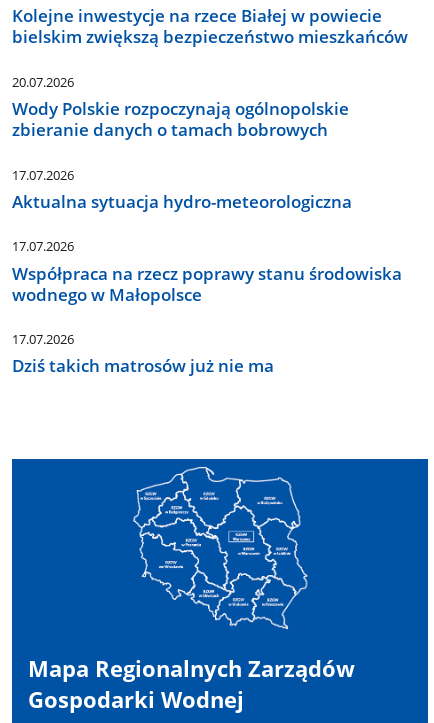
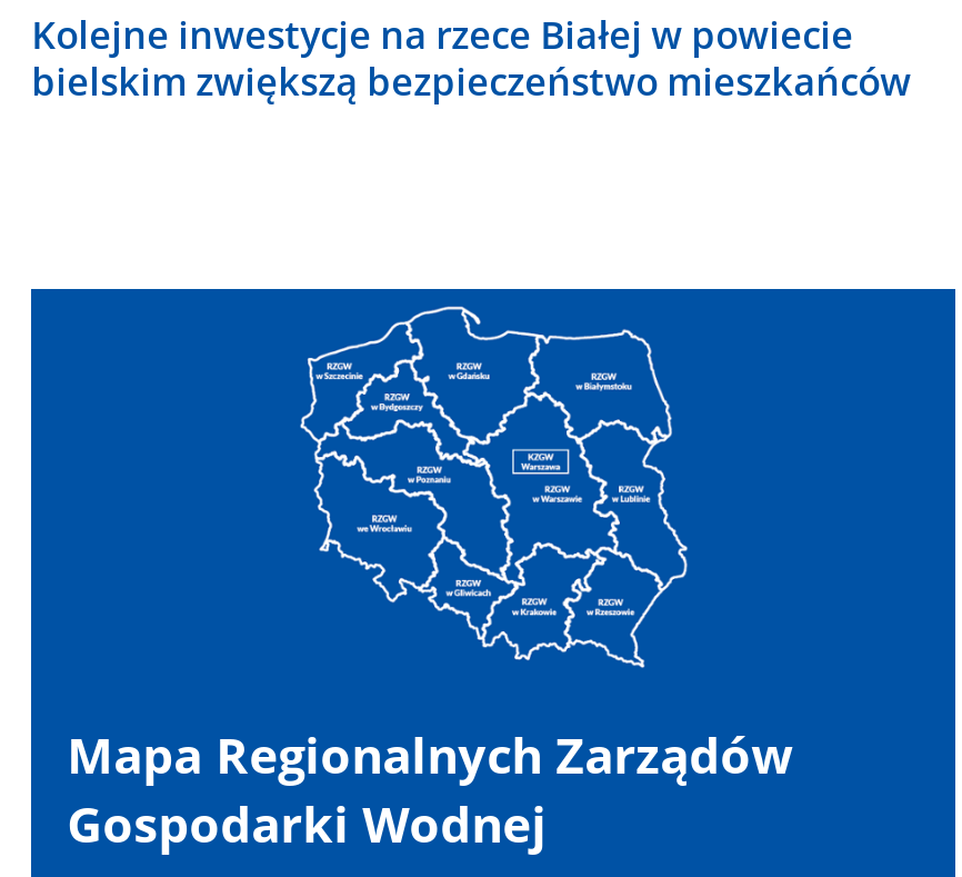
[12,73,402,377] 20.07.2026 | Wody Polskie rozpoczynają ogólnopolskie | zbieranie danych o tamach bobrowych | 17.07.2026 | Aktualna sytuacja hydro-meteorologiczna | 17.07.2026 | Współpraca na rzecz poprawy stanu środowiska | wodnego w Małopolsce | 17.07.2026 | Dziś takich matrosów już nie ma -> none

